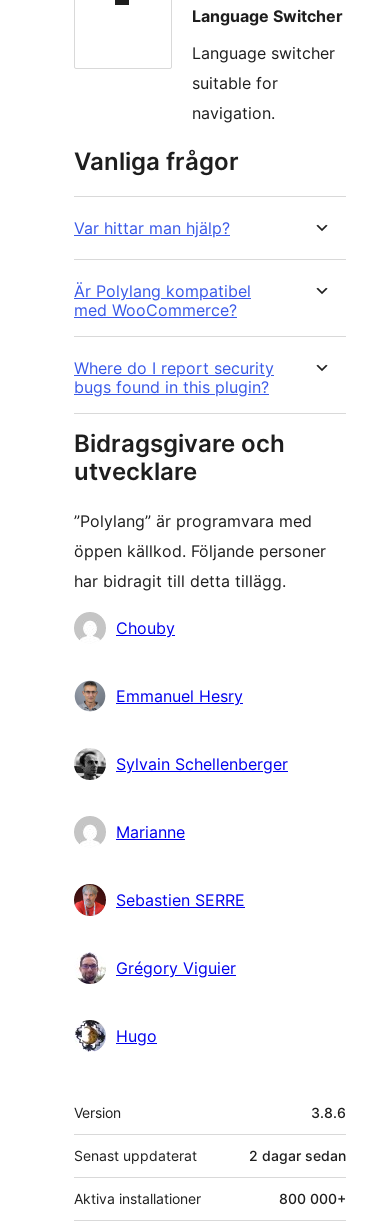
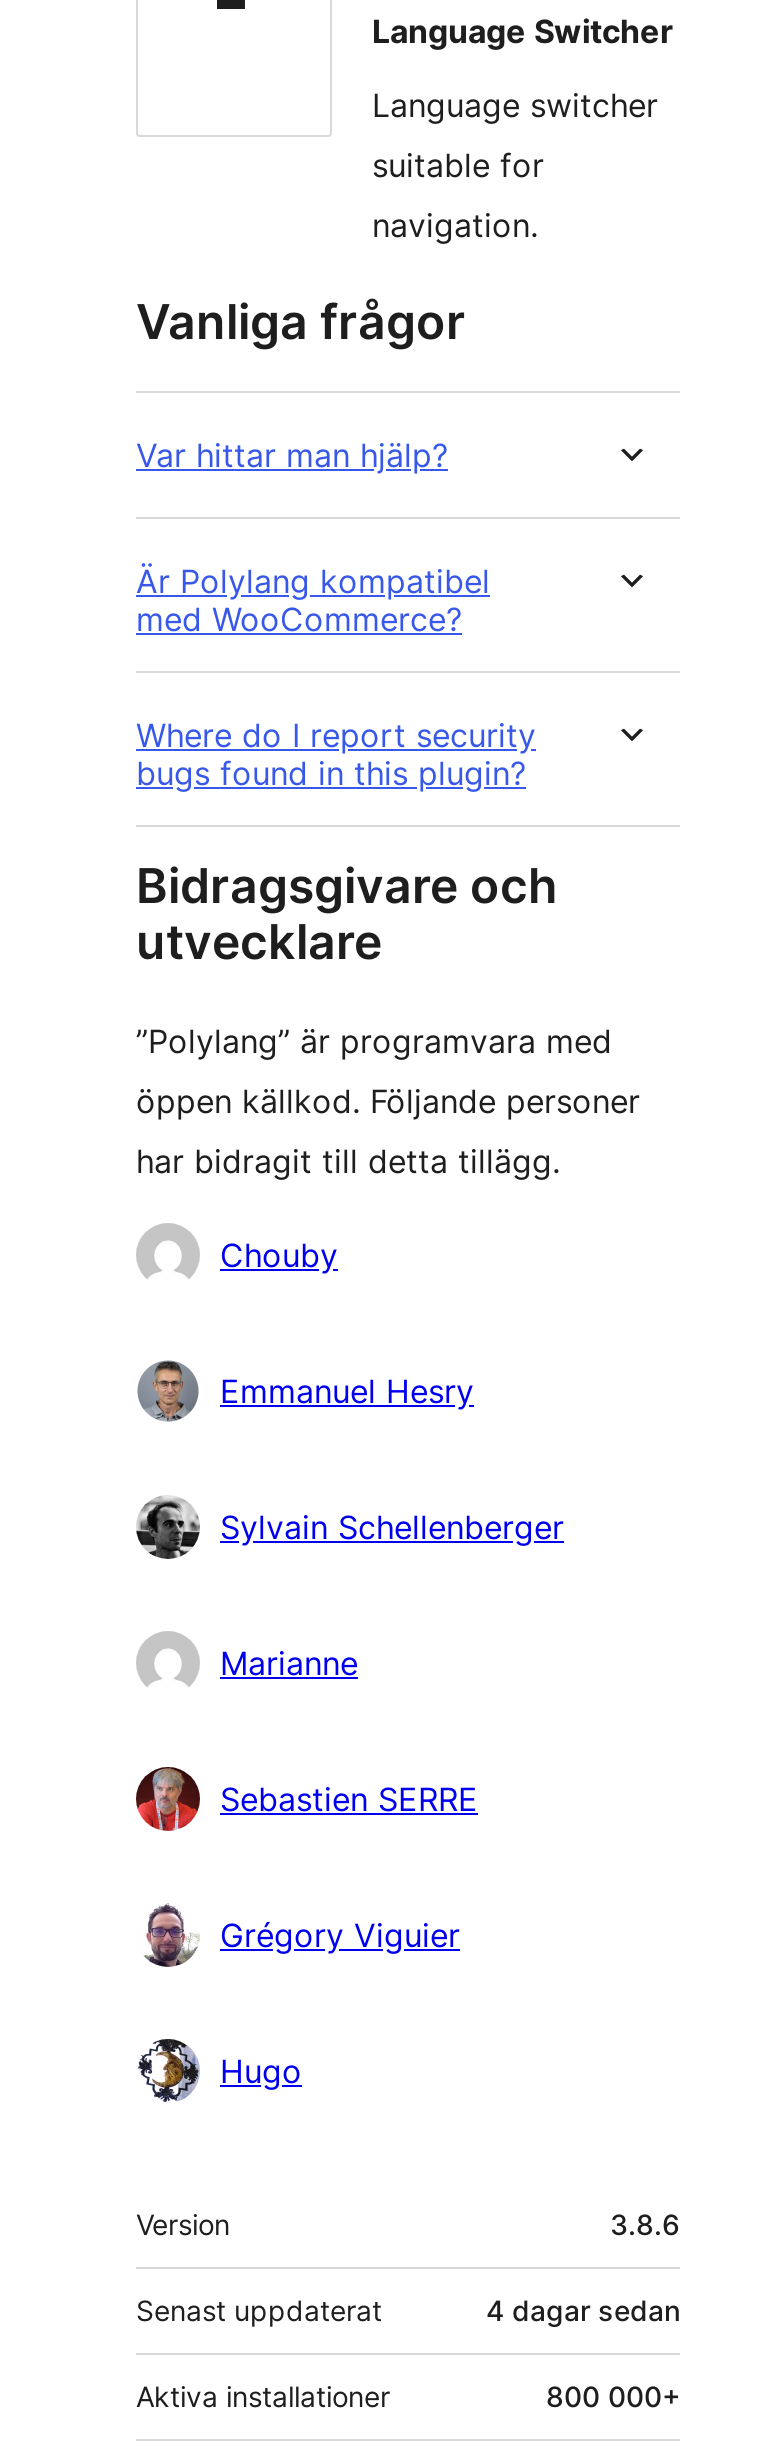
[249,1147,346,1164] 2 dagar sedan -> [486,2293,680,2327] 4 dagar sedan

